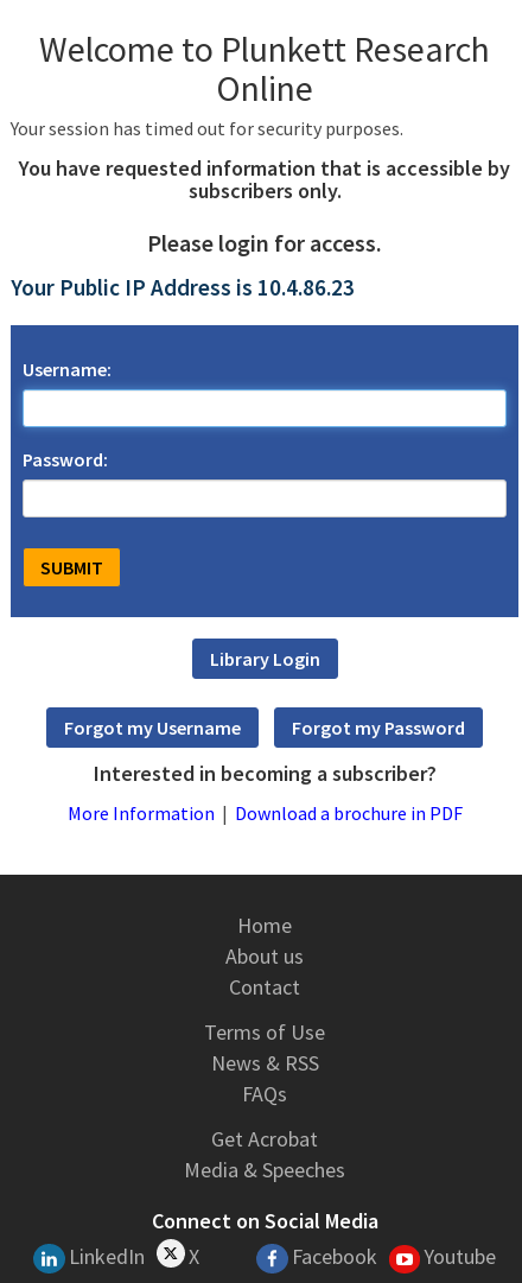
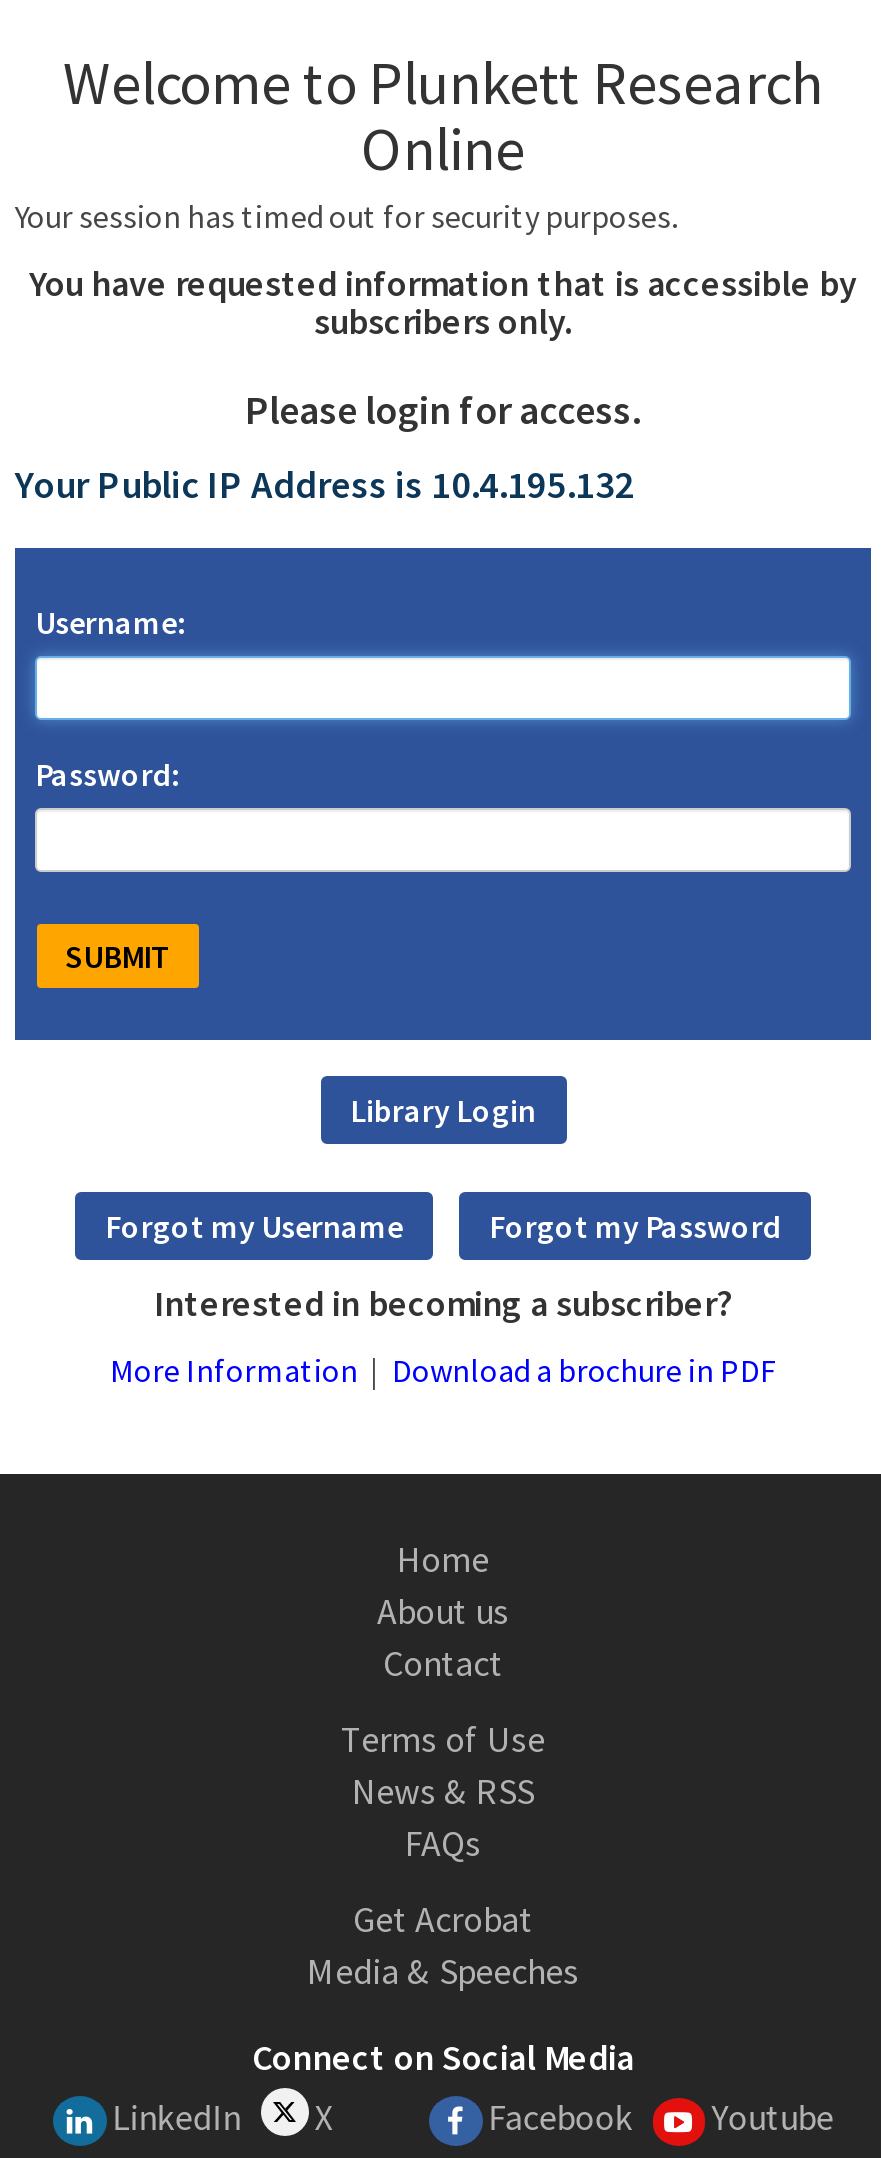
[11,273,355,301] Your Public IP Address is 10.4.86.23 -> [15,459,635,507] Your Public IP Address is 10.4.195.132

